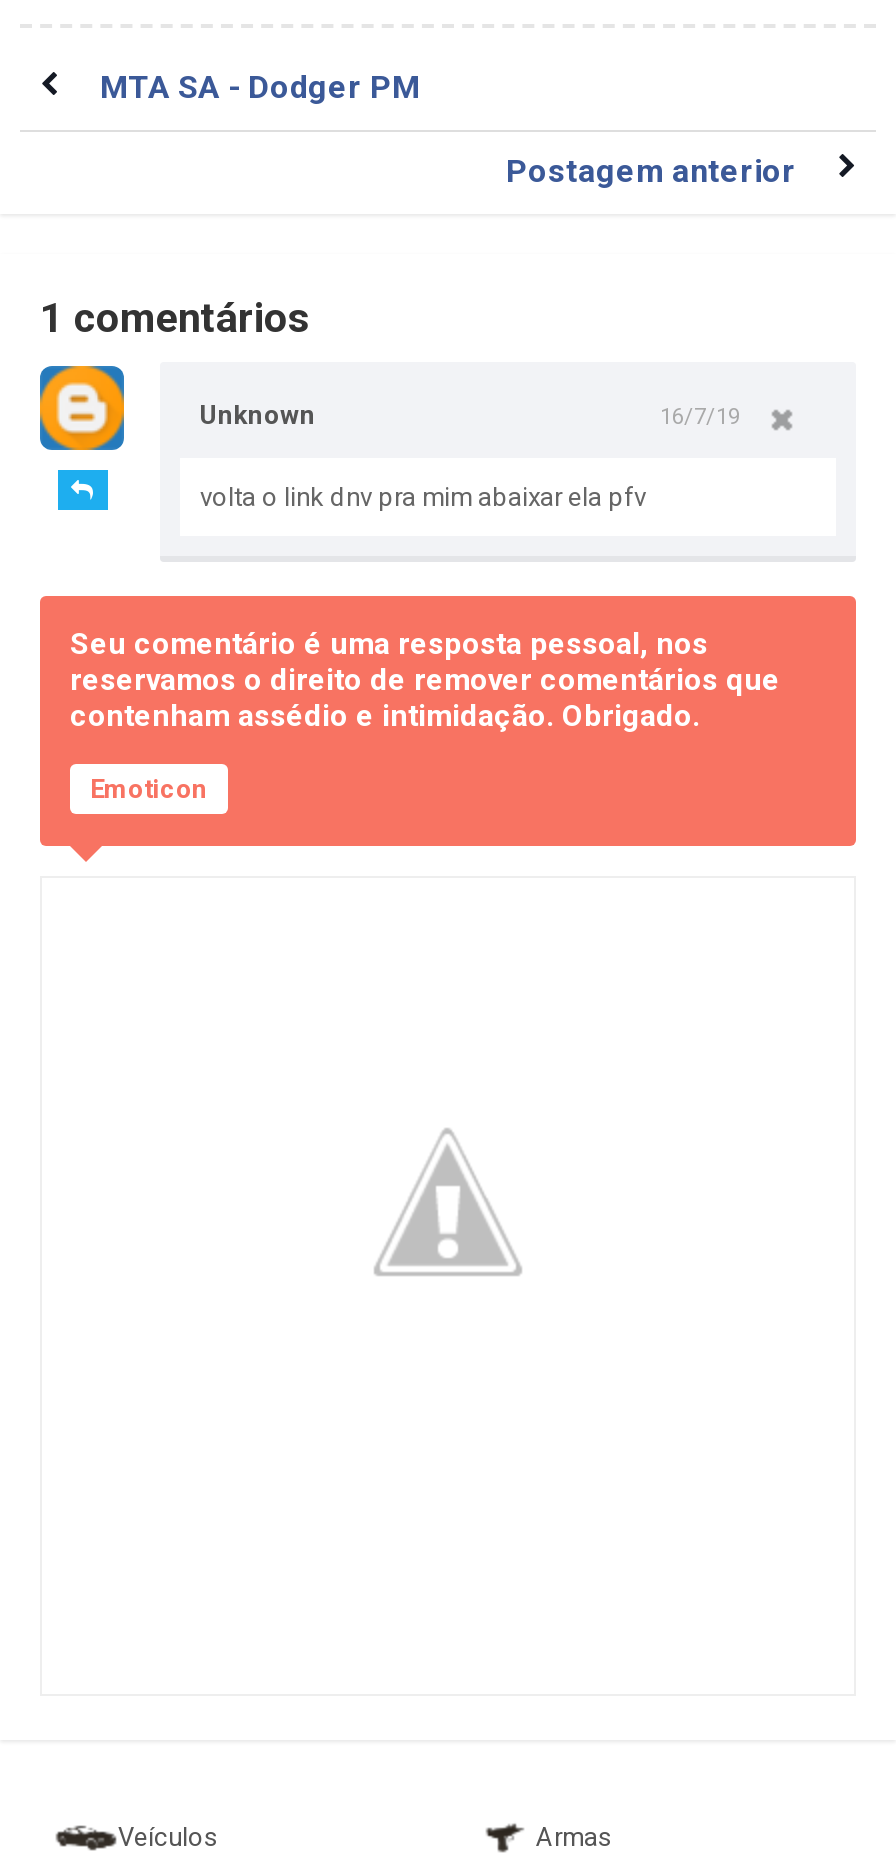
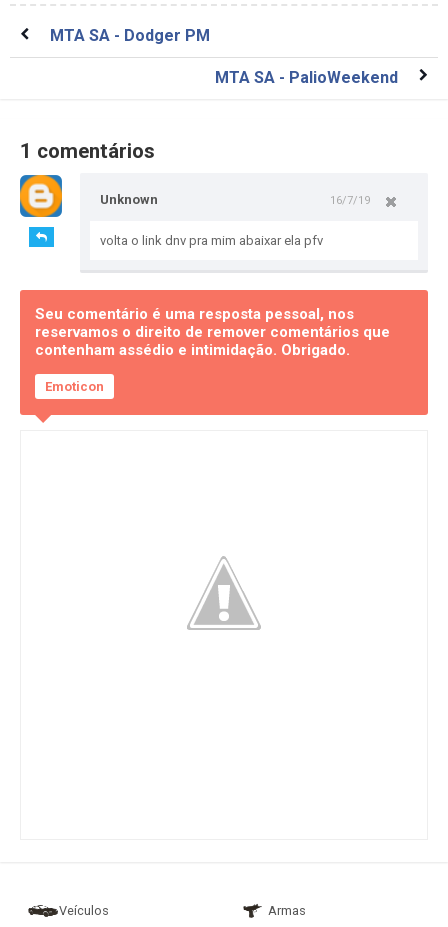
[506,151,796,189] Postagem anterior -> [215,67,398,86] MTA SA - PalioWeekend

